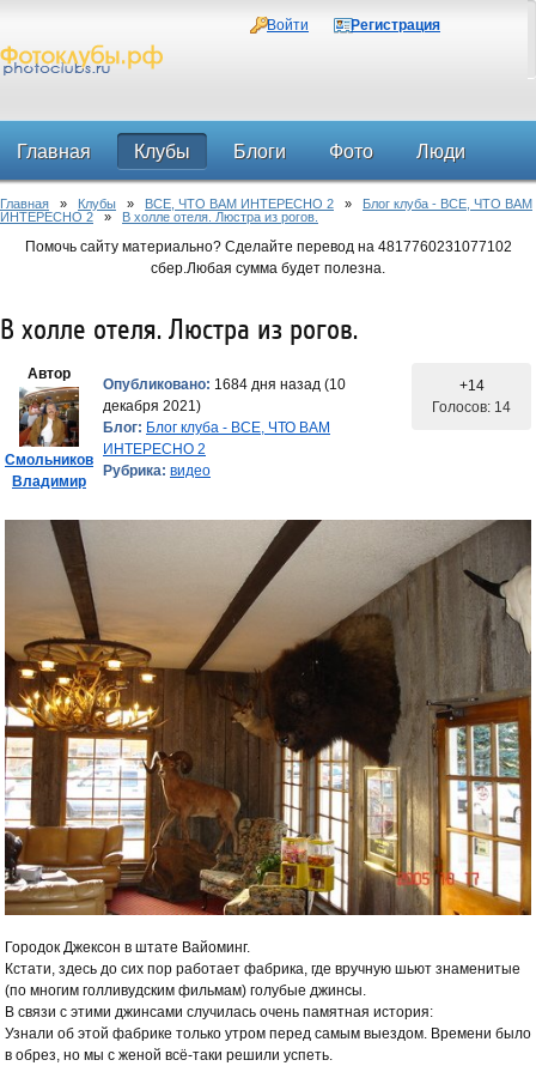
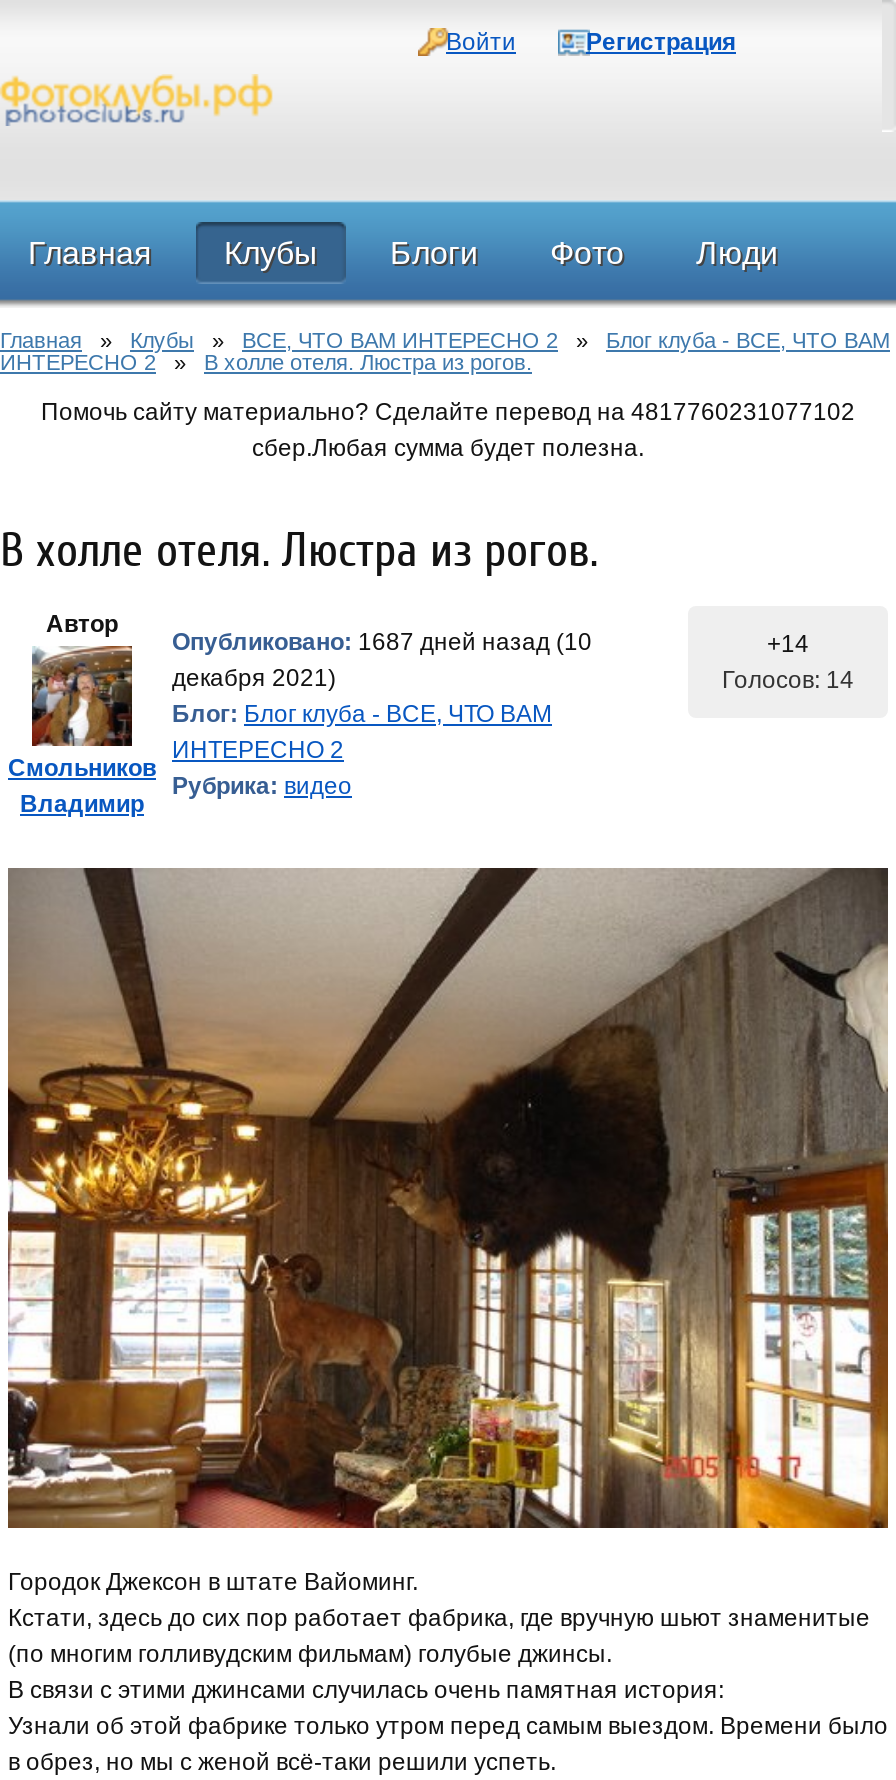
[103,376,346,393] Опубликовано: 1684 дня назад (10 -> [172,628,592,656] Опубликовано: 1687 дней назад (10

